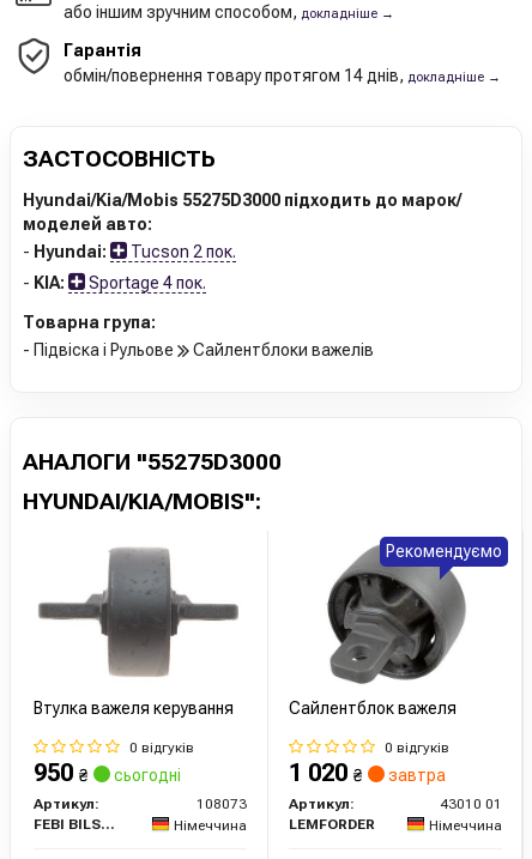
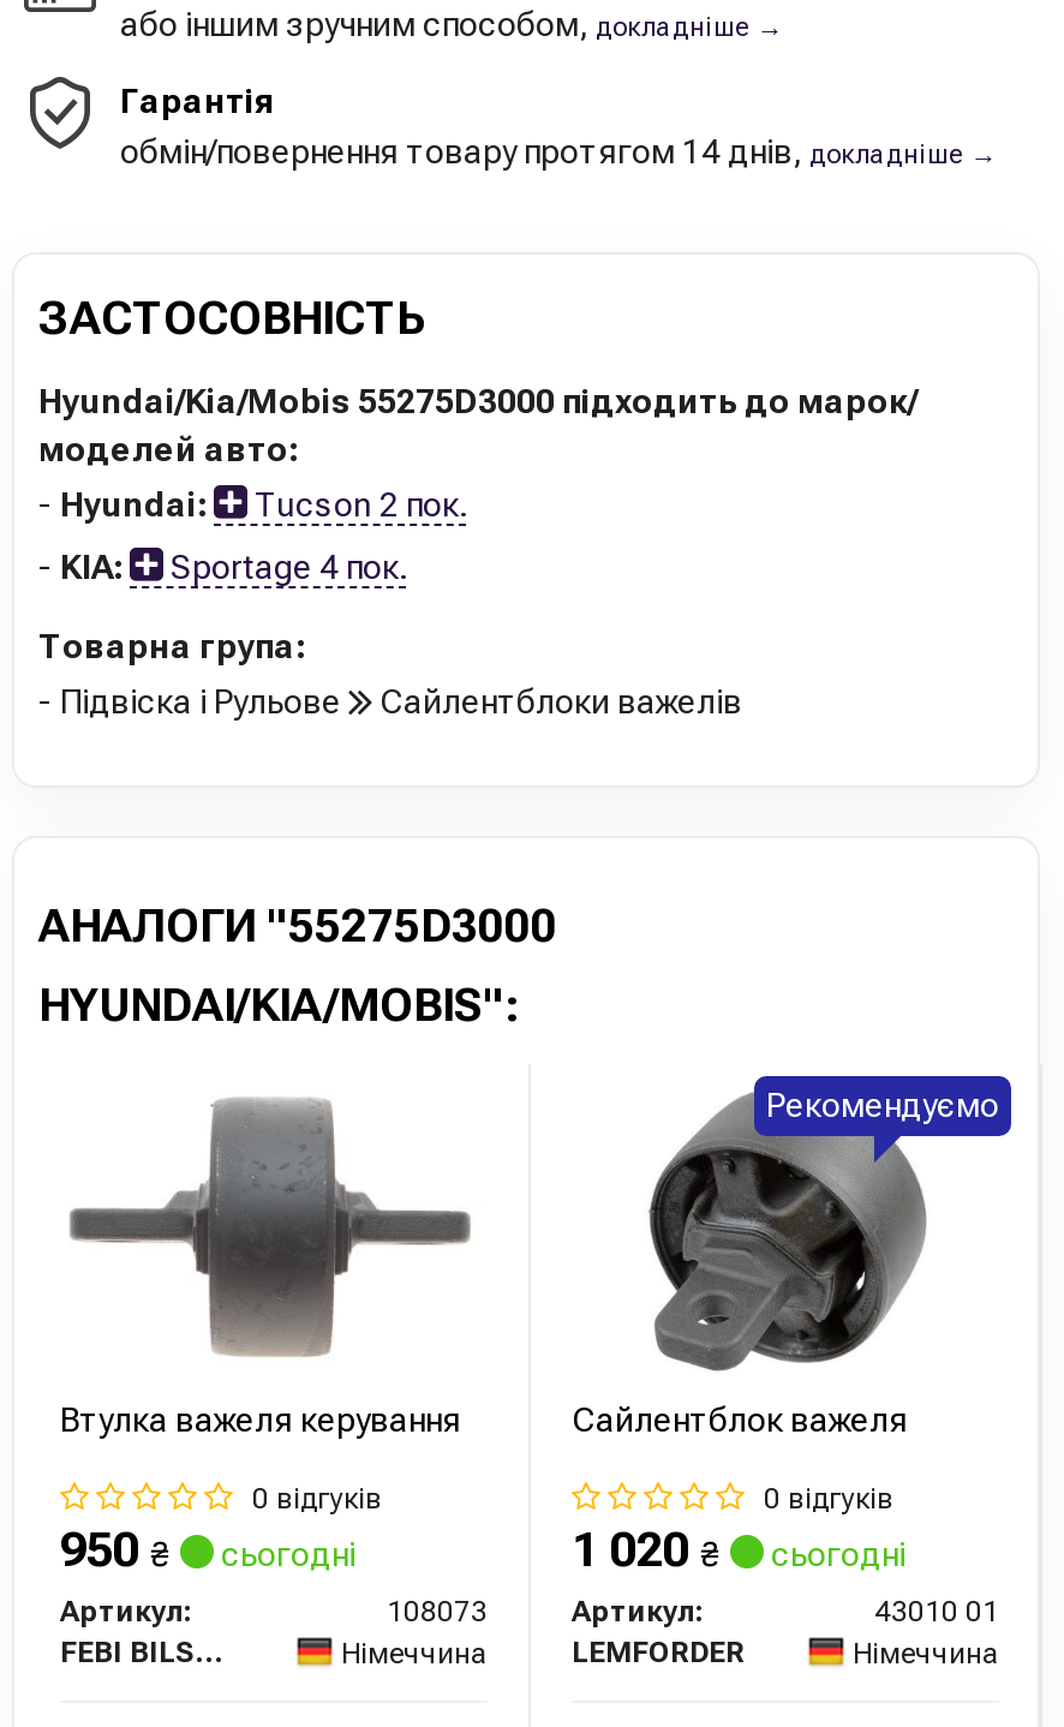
[385,766,446,785] завтра -> [764,1536,905,1574] сьогодні

